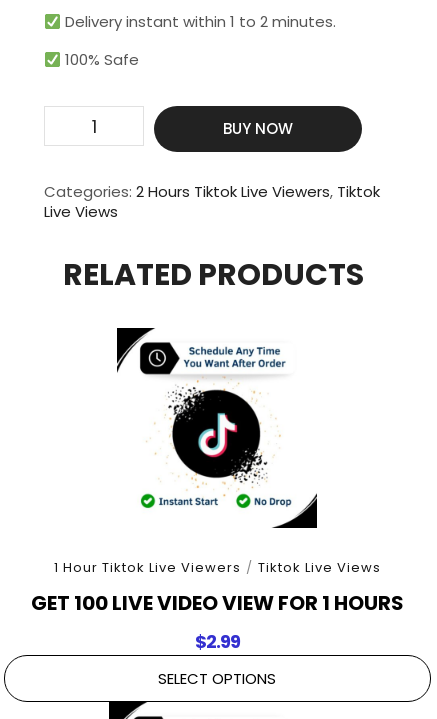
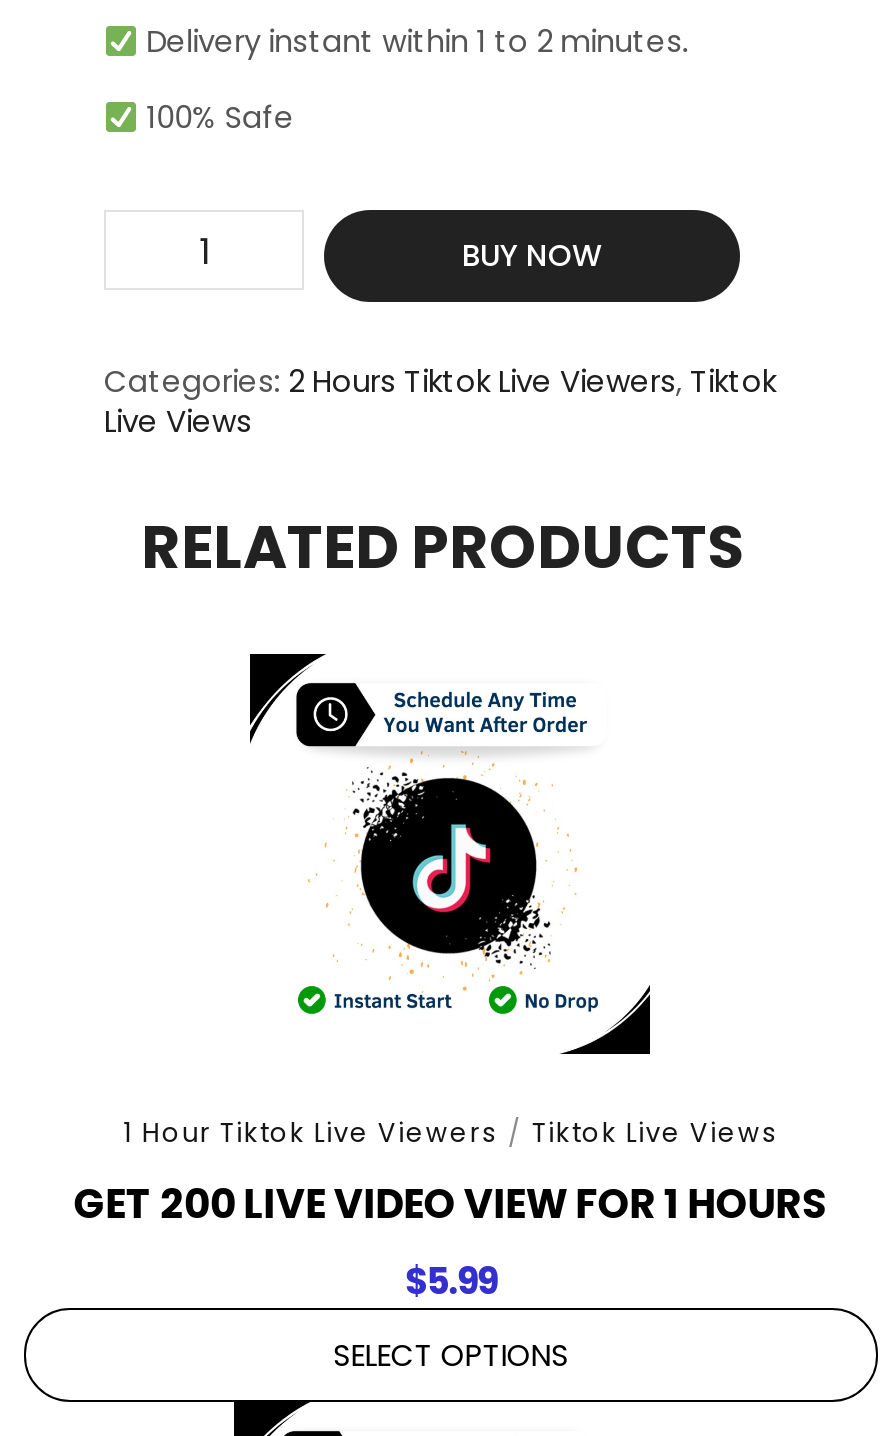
[31,589,404,617] GET 100 LIVE VIDEO VIEW FOR 1 HOURS -> [74,1176,828,1232] GET 200 LIVE VIDEO VIEW FOR 1 HOURS
[195,629,240,654] $2.99 -> [405,1256,497,1306] $5.99

